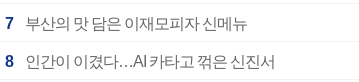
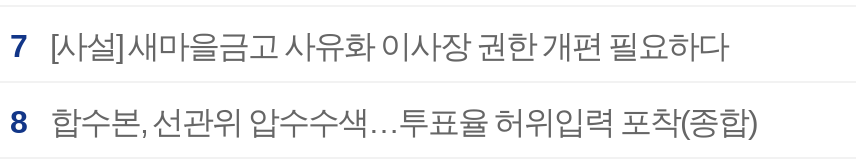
[25,15,247,32] 부산의 맛 담은 이재모피자 신메뉴 -> [50,29,728,63] [사설] 새마을금고 사유화 이사장 권한 개편 필요하다
[25,53,275,70] 인간이 이겼다…AI 카타고 꺾은 신진서 -> [50,105,756,139] 합수본, 선관위 압수수색…투표율 허위입력 포착(종합)

